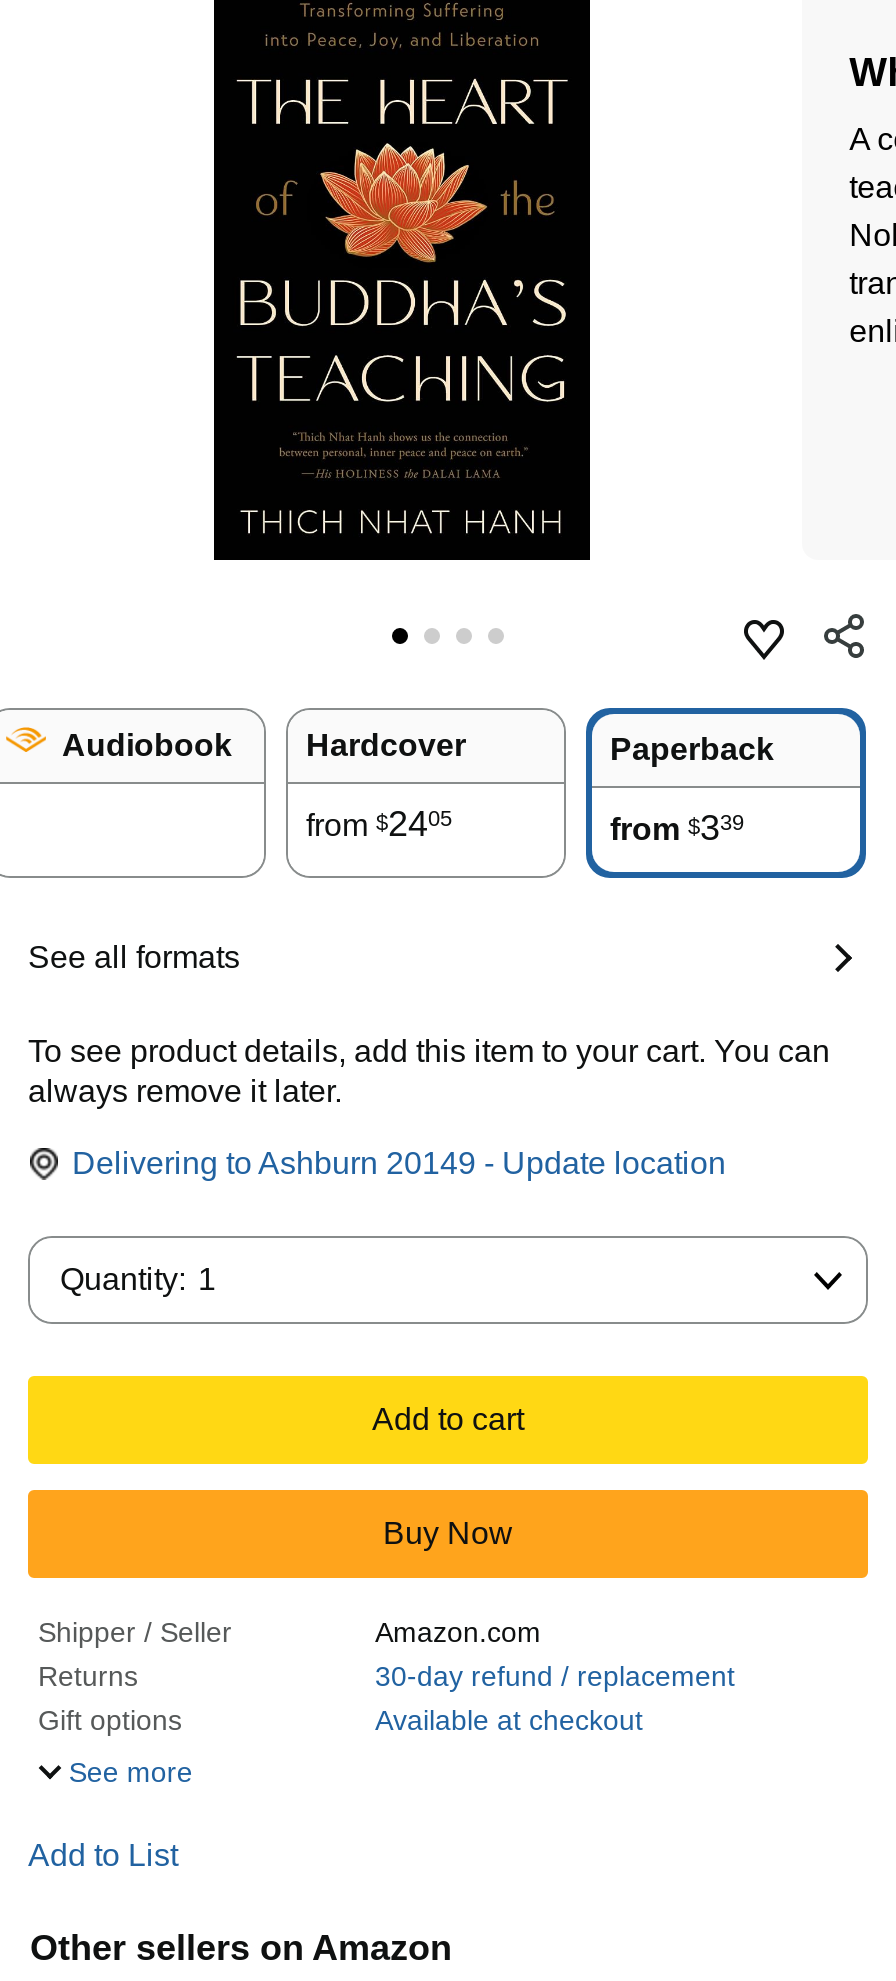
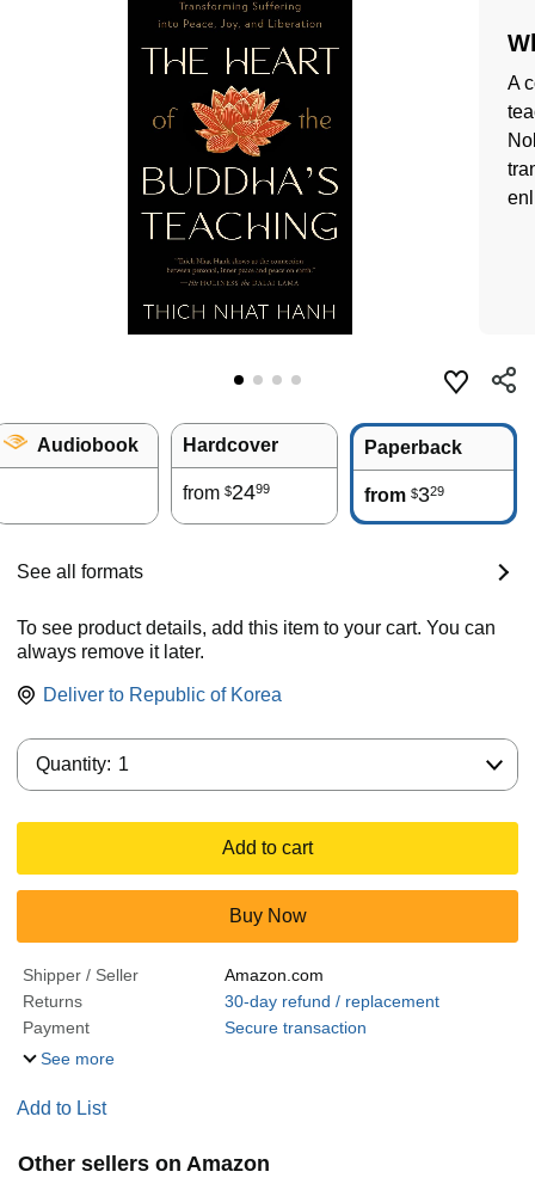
[306,804,452,844] from $2405 -> [183,480,270,504] from $2499
[610,808,744,848] from $339 -> [364,483,444,507] from $329
[72,1146,726,1180] Delivering to Ashburn 20149 - Update location -> [43,685,282,705] Deliver to Republic of Korea
[38,1704,643,1736] Gift options | Available at checkout -> [23,1018,366,1037] Payment | Secure transaction

